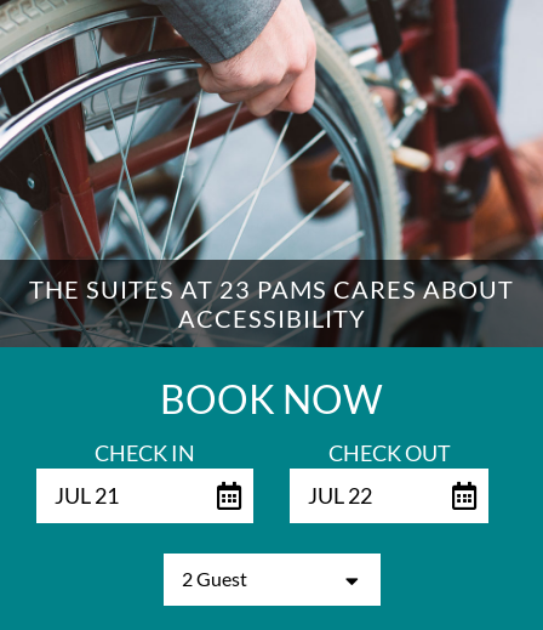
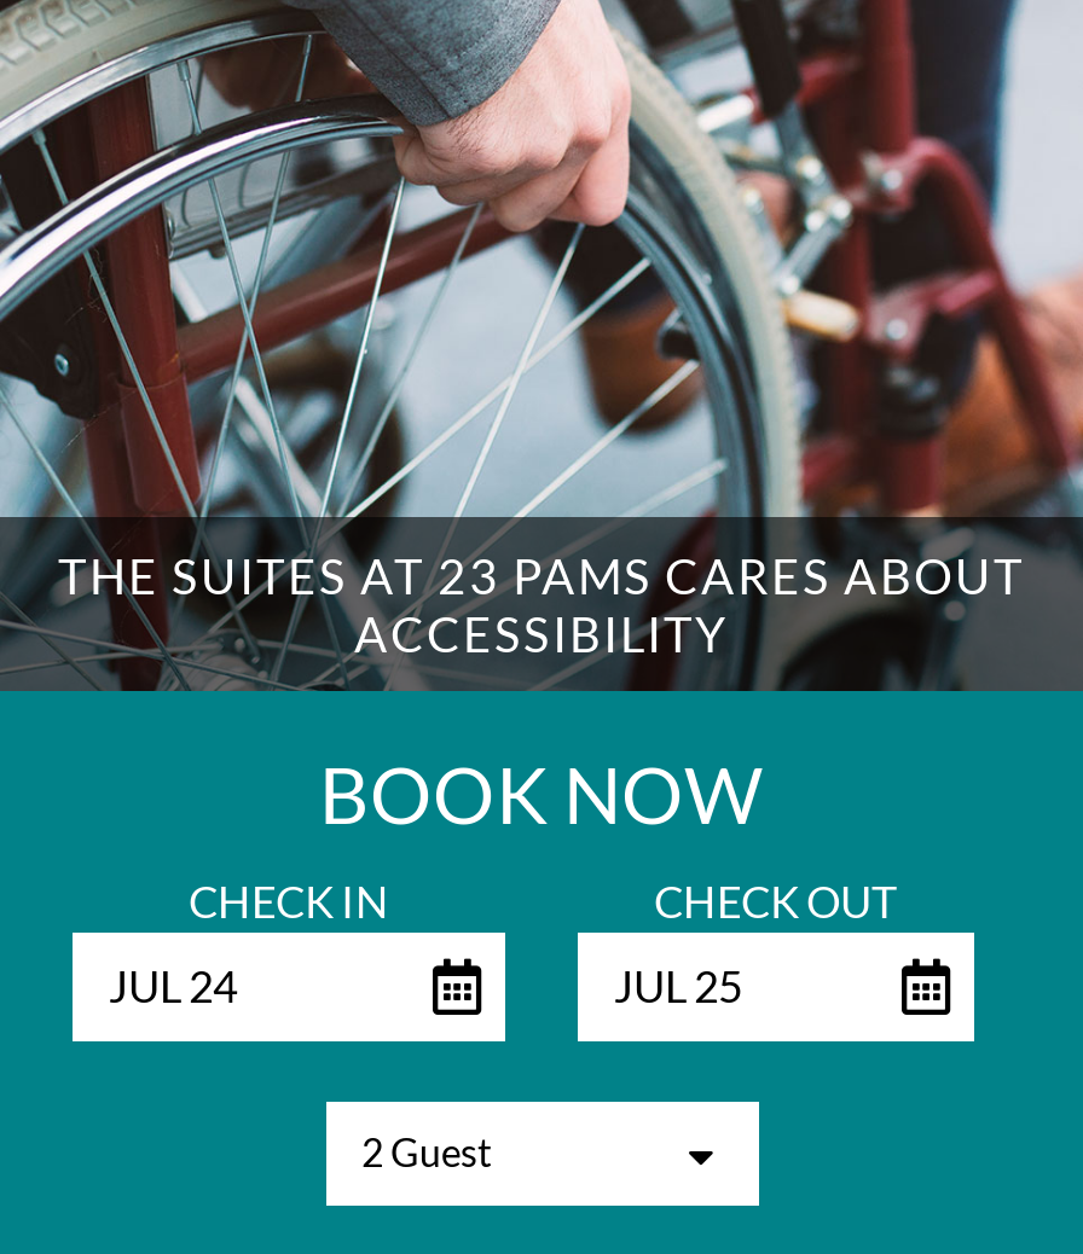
[55,482,119,508] JUL 21 -> [109,959,237,1012] JUL 24
[308,482,372,508] JUL 22 -> [614,959,742,1012] JUL 25

